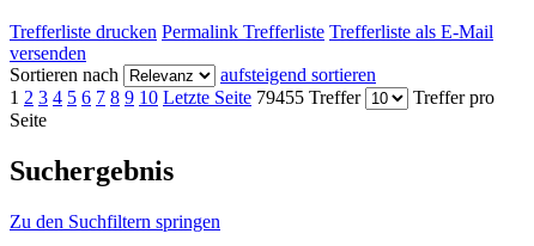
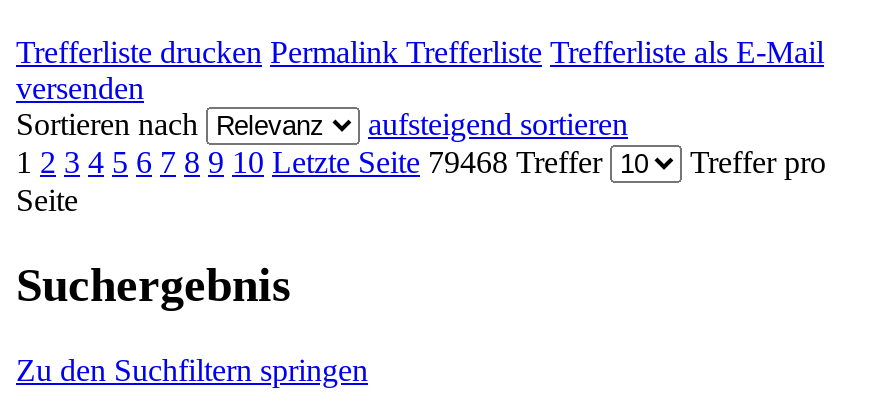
[10,87,360,107] 1 2 3 4 5 6 7 8 9 10 Letzte Seite 79455 Treffer -> [16,145,602,179] 1 2 3 4 5 6 7 8 9 10 Letzte Seite 79468 Treffer

